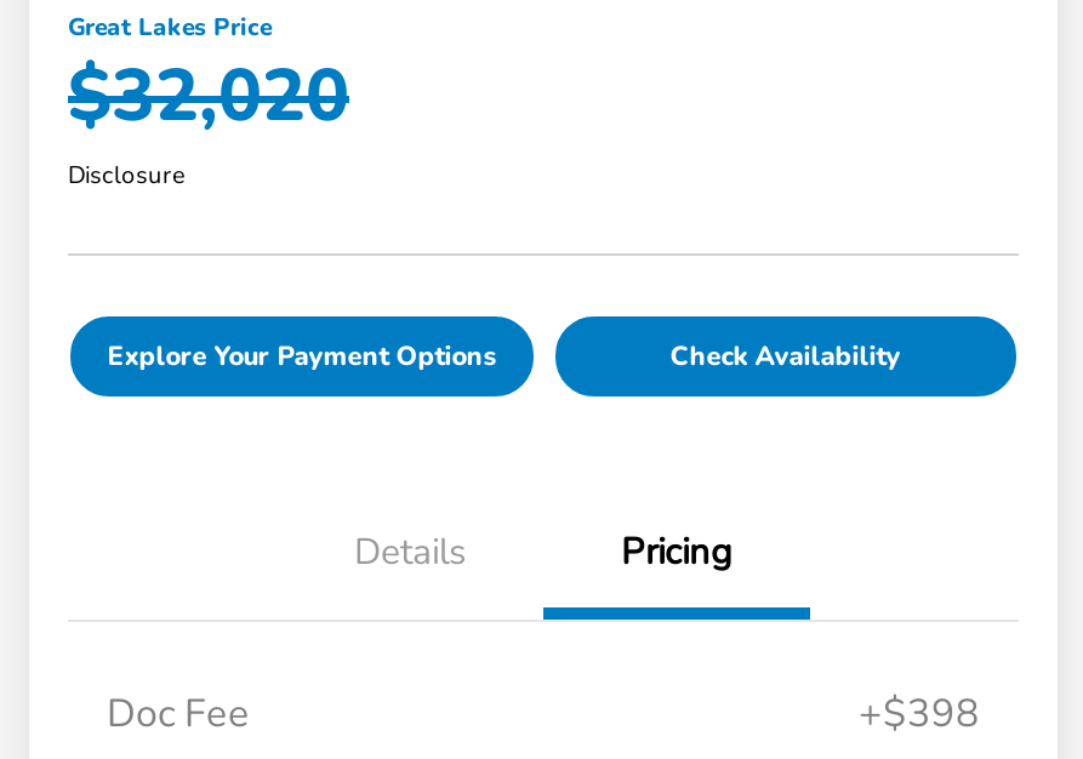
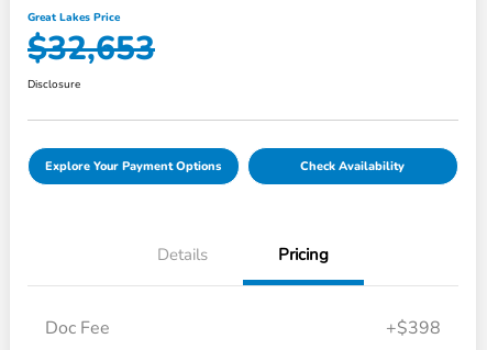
[68,48,349,147] $32,020 -> [27,27,155,72] $32,653

